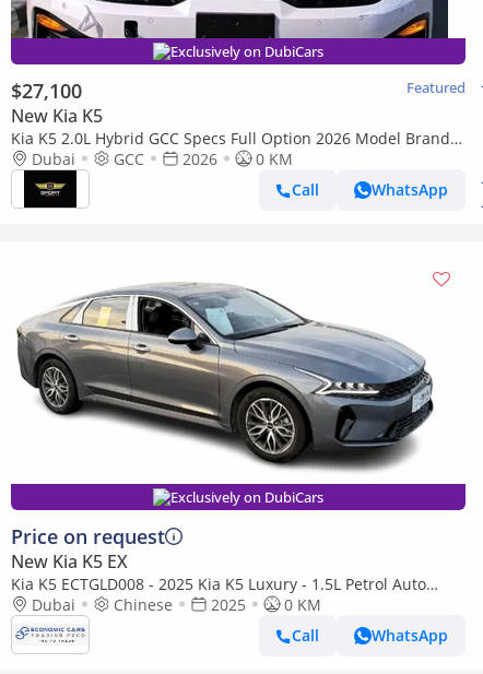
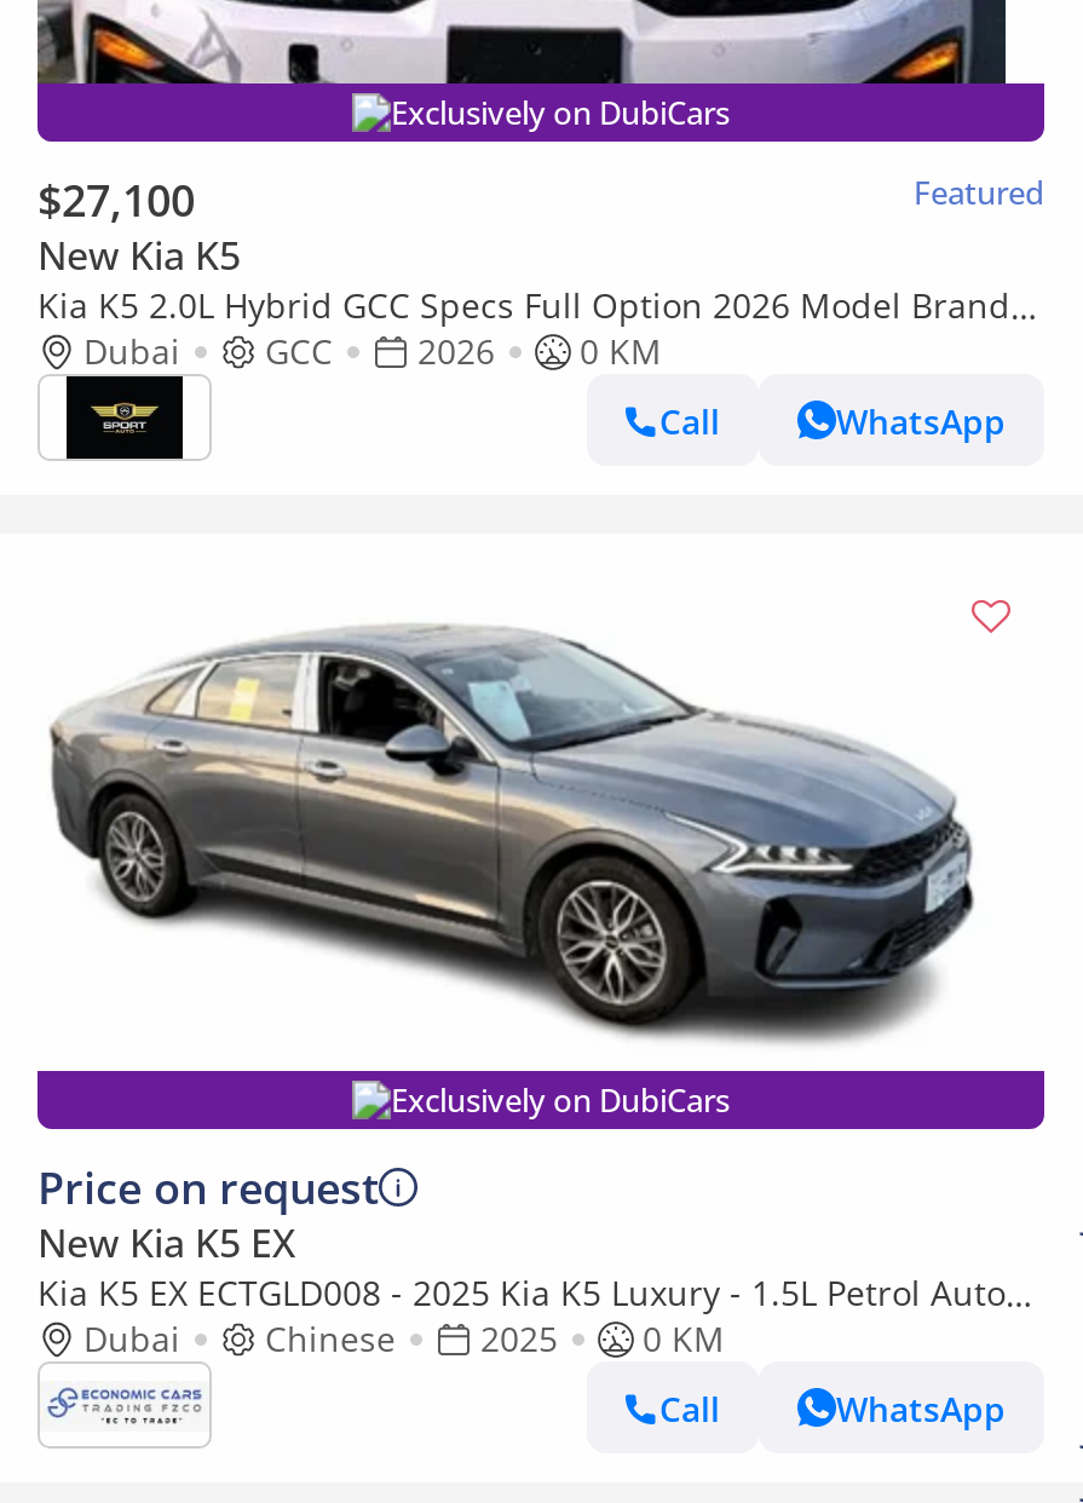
[11,573,426,594] Kia K5 ECTGLD008 - 2025 Kia K5 Luxury - 1.5L Petrol Auto -> [38,1270,1006,1316] Kia K5 EX ECTGLD008 - 2025 Kia K5 Luxury - 1.5L Petrol Auto

